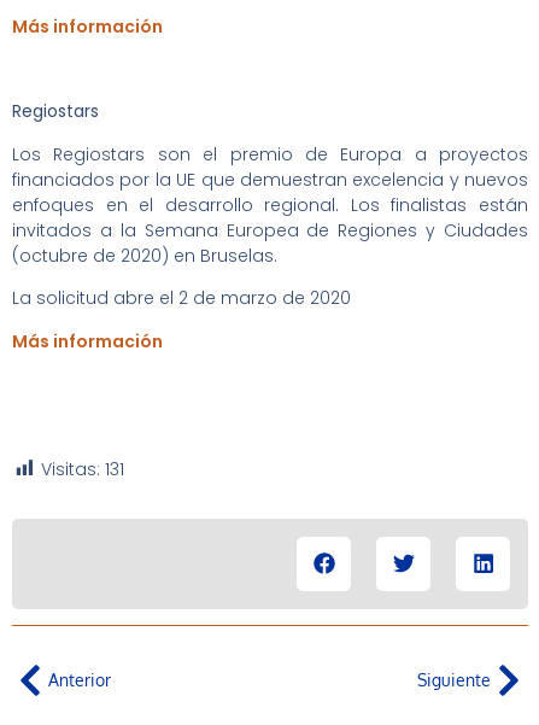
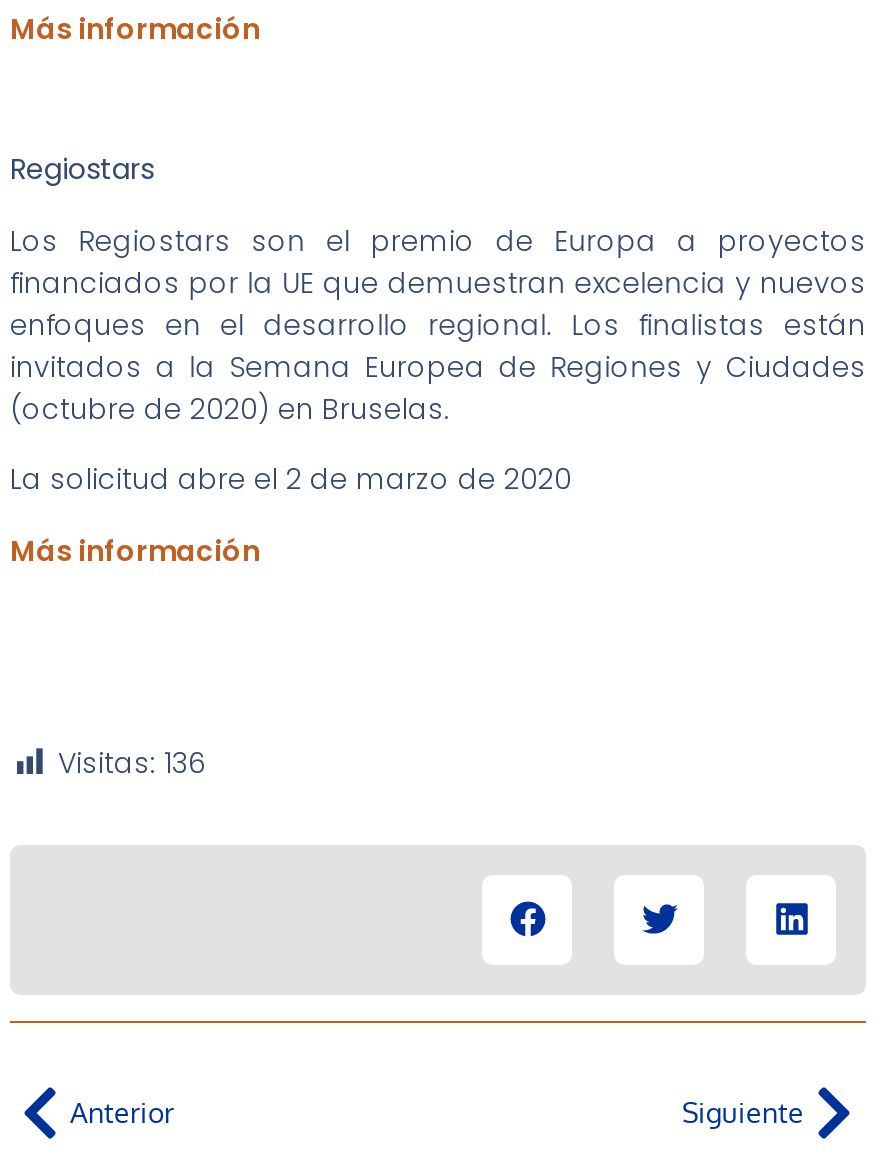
[41,457,124,481] Visitas: 131 -> [58,743,206,783] Visitas: 136

